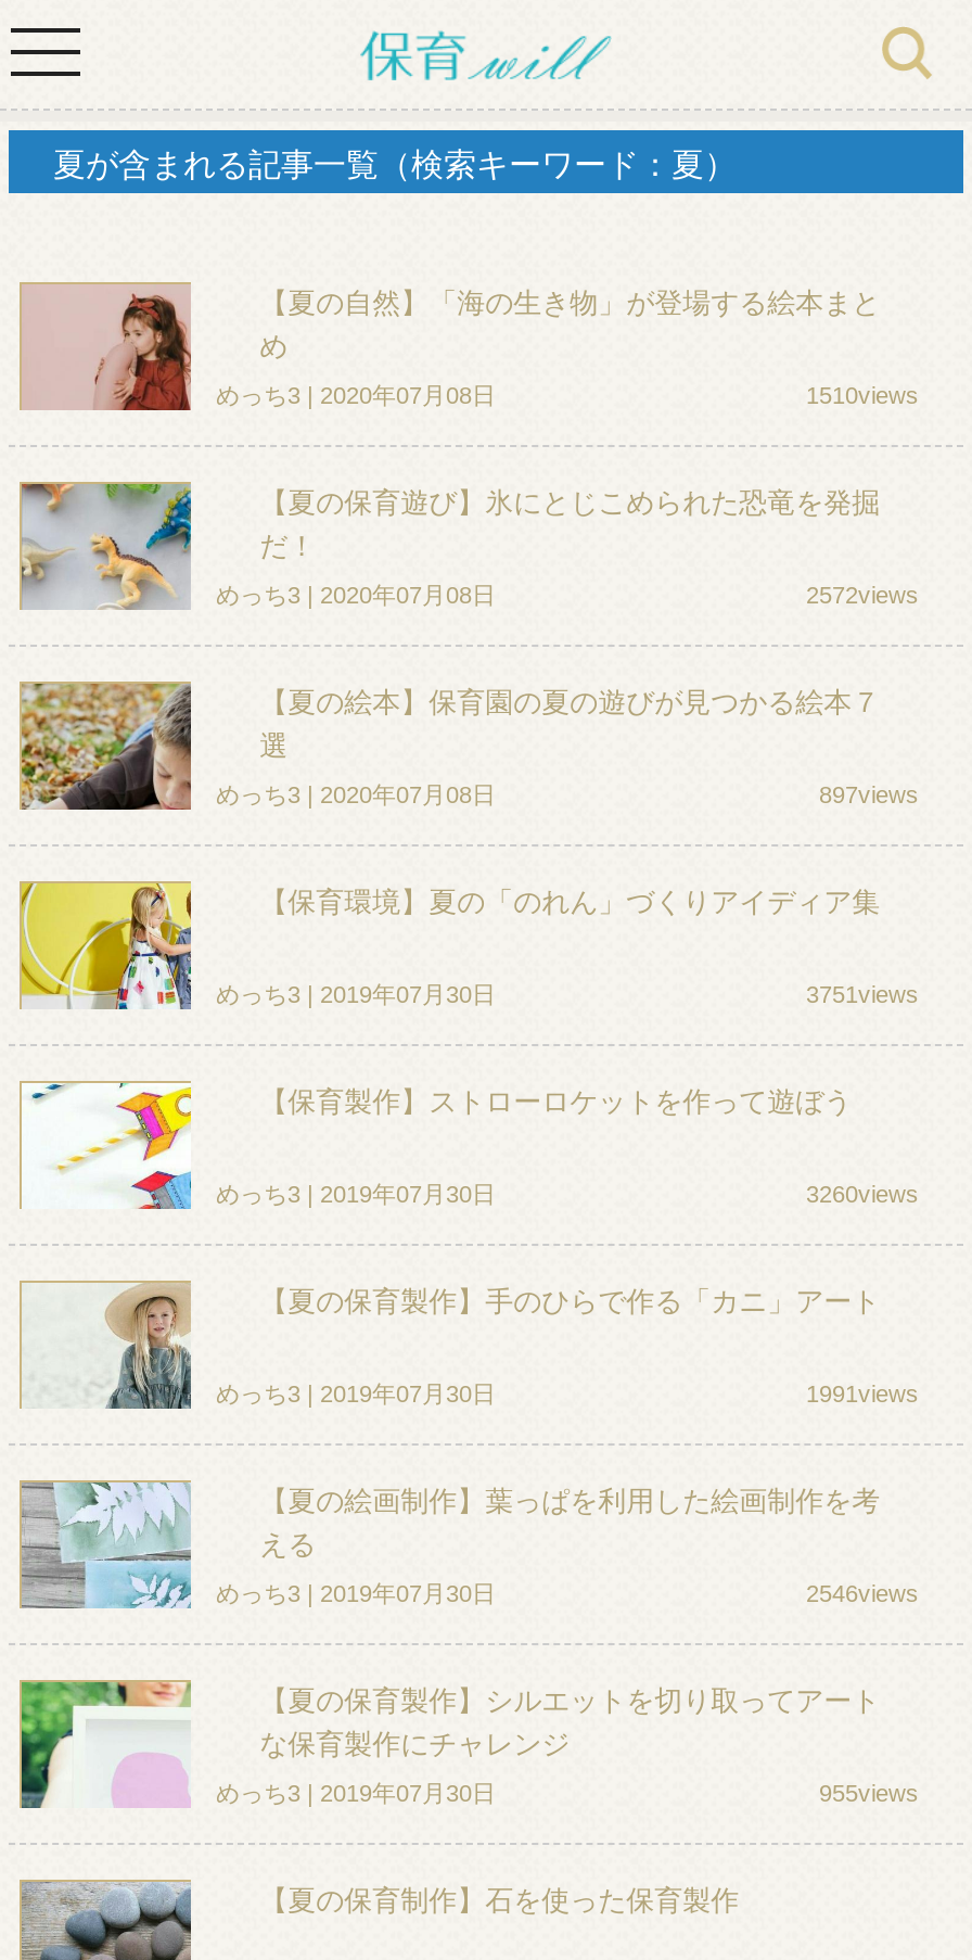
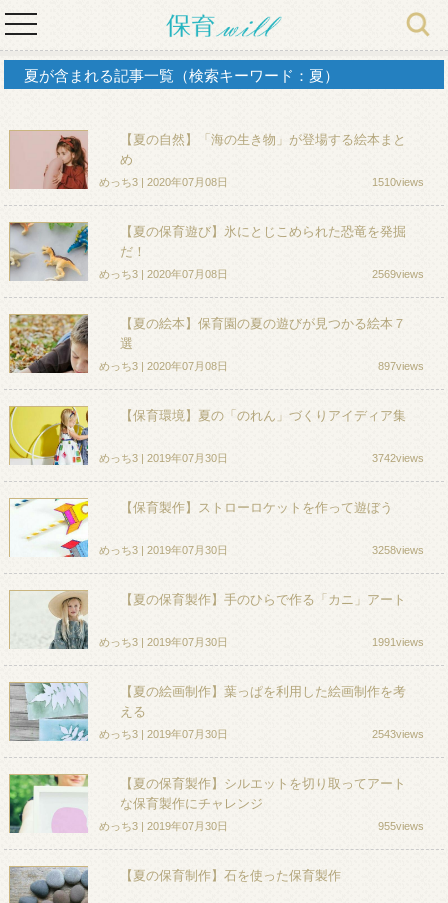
[806,582,919,608] 2572views -> [371,268,423,280] 2569views
[806,981,919,1007] 3751views -> [371,452,423,464] 3742views
[806,1181,919,1207] 3260views -> [371,544,423,556] 3258views
[806,1580,919,1606] 2546views -> [371,728,423,740] 2543views

